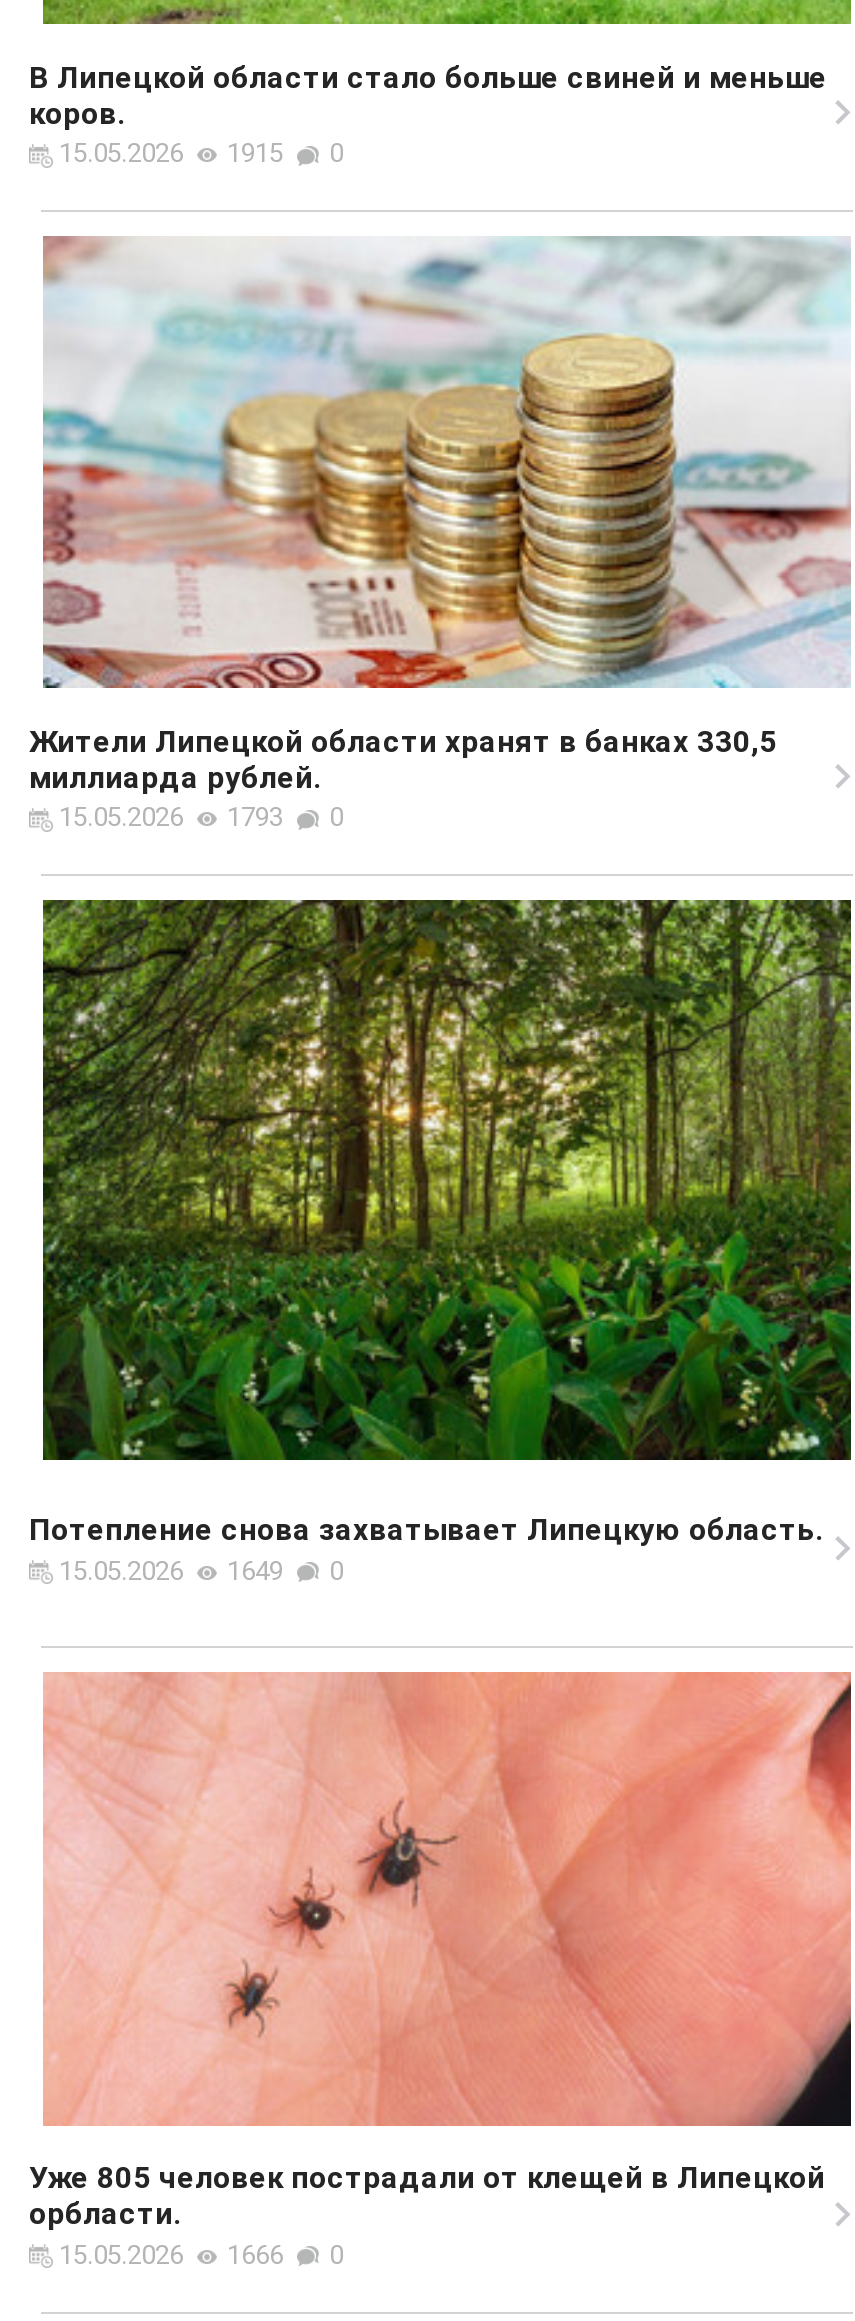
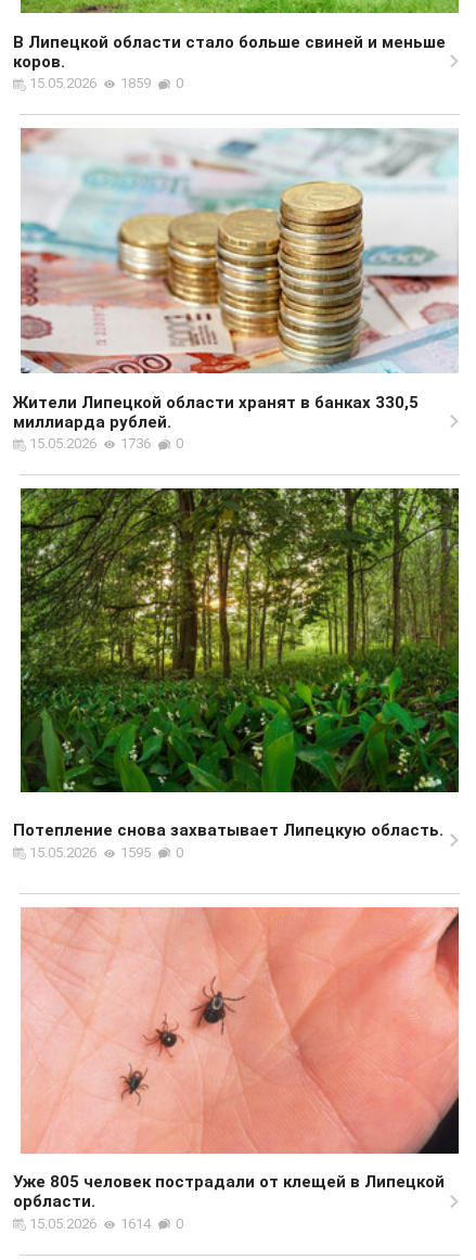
[59,138,343,168] 15.05.2026 1915 0 -> [29,75,183,91] 15.05.2026 1859 0
[59,802,343,832] 15.05.2026 1793 0 -> [29,435,183,451] 15.05.2026 1736 0
[59,1555,343,1585] 15.05.2026 1649 0 -> [29,844,183,860] 15.05.2026 1595 0
[59,2239,343,2269] 15.05.2026 1666 0 -> [29,1215,183,1231] 15.05.2026 1614 0

